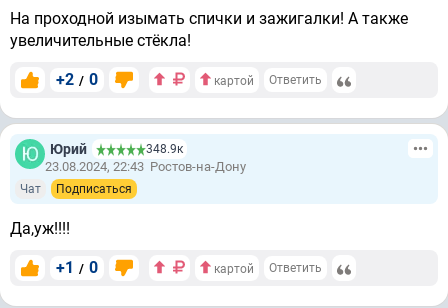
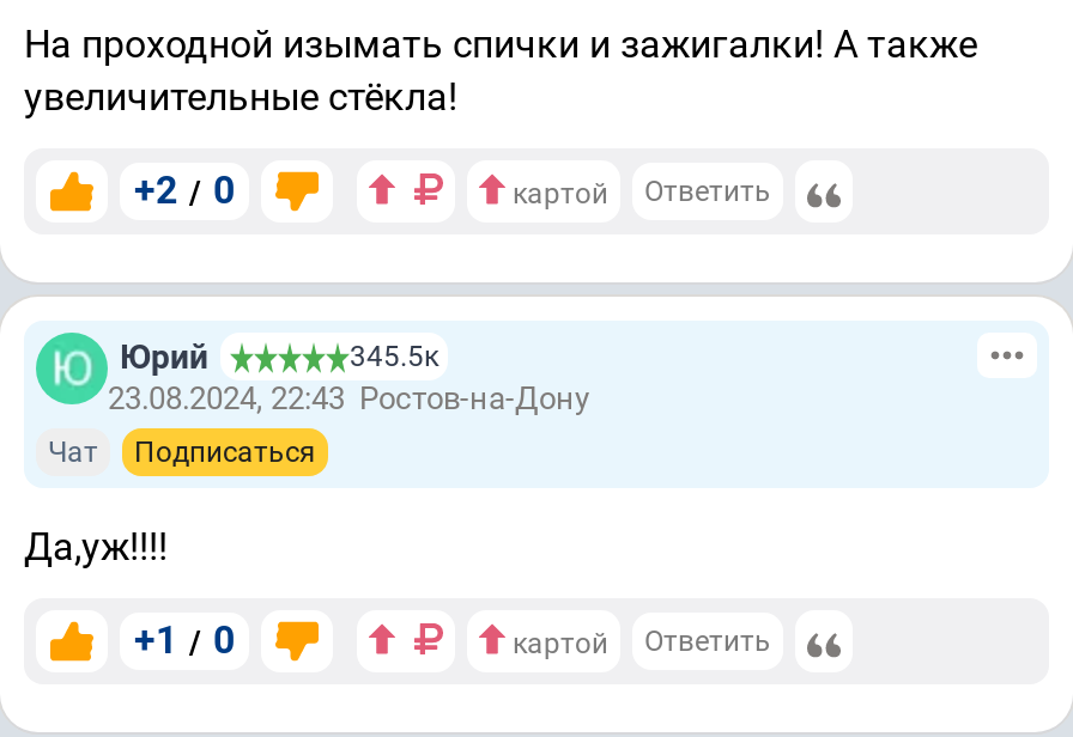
[146,142,183,156] 348.9к -> [350,340,438,373] 345.5к

